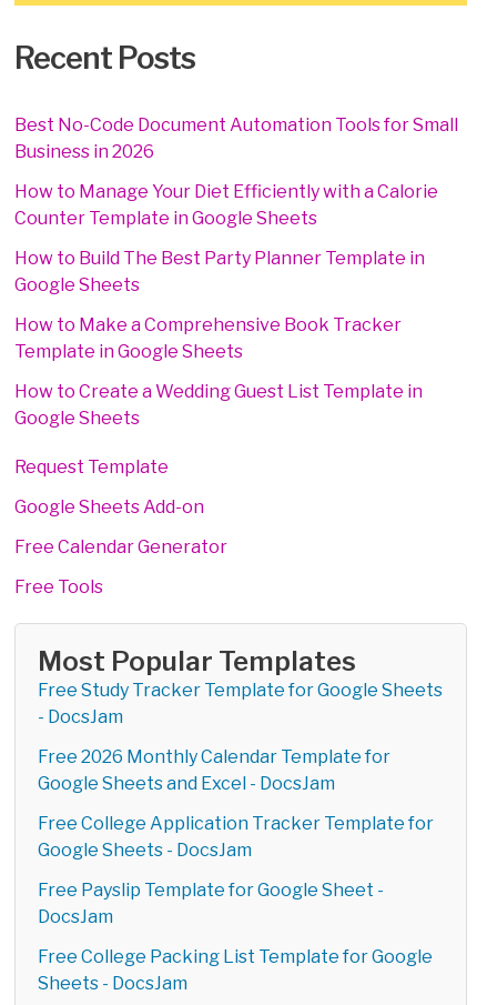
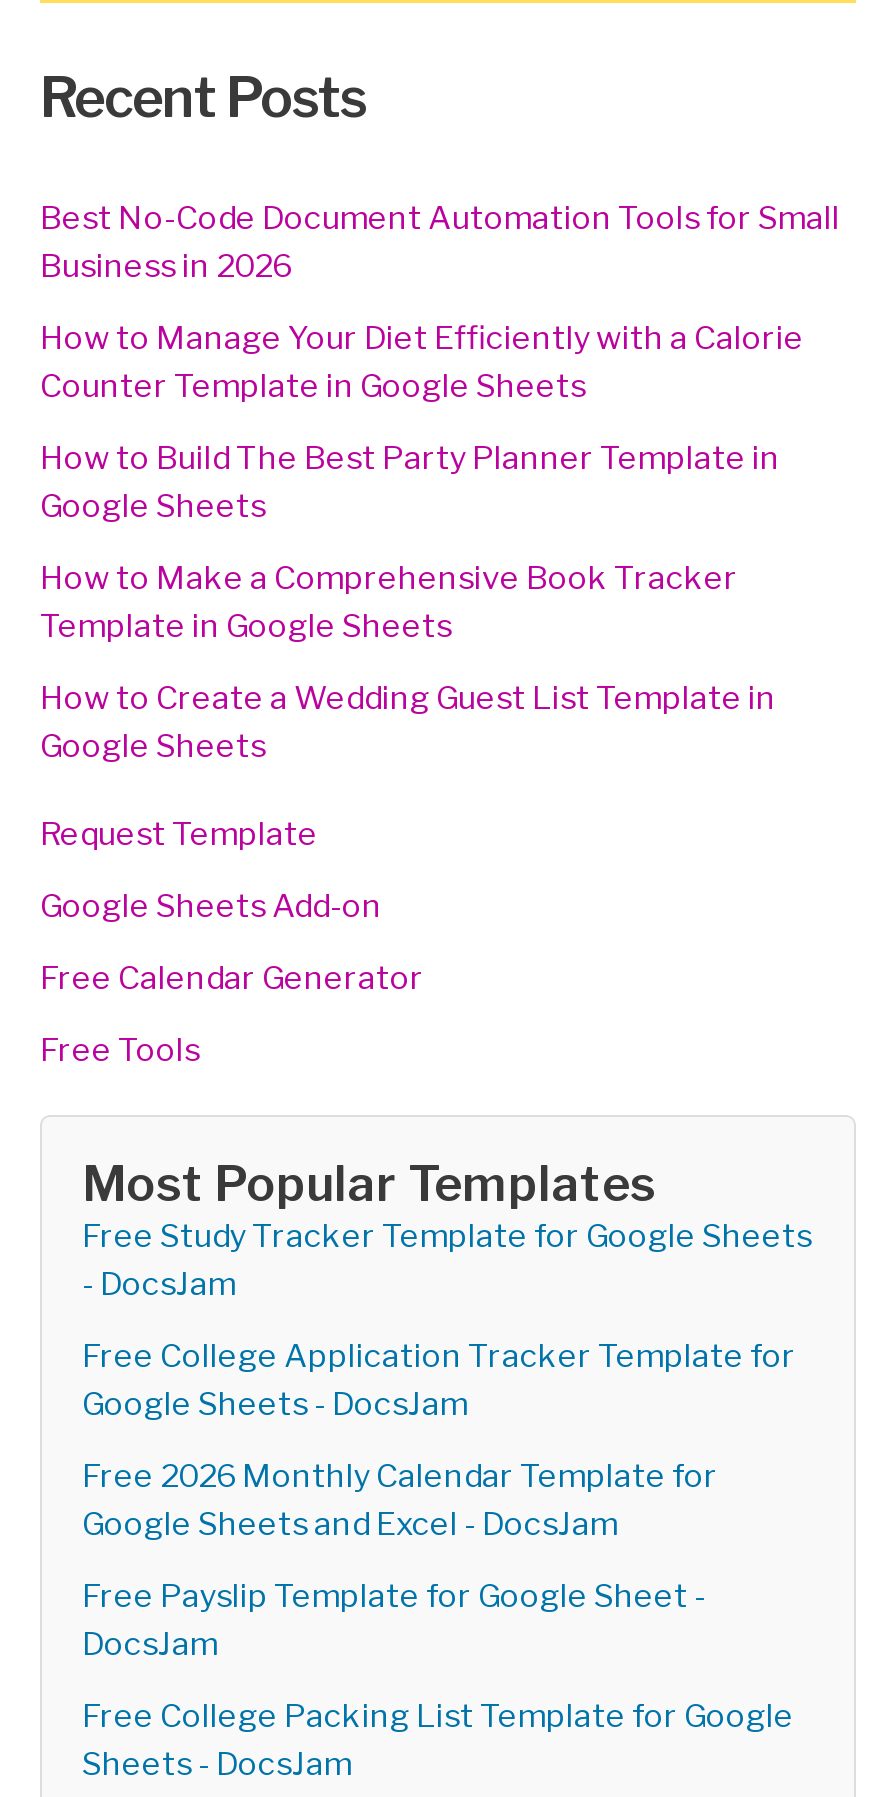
moved [38,746,390,793] -> [82,1456,718,1542]: Free 2026 Monthly Calendar Template for | Google Sheets and Excel - DocsJam
moved [38,812,434,860] -> [82,1336,796,1422]: Free College Application Tracker Template for | Google Sheets - DocsJam

